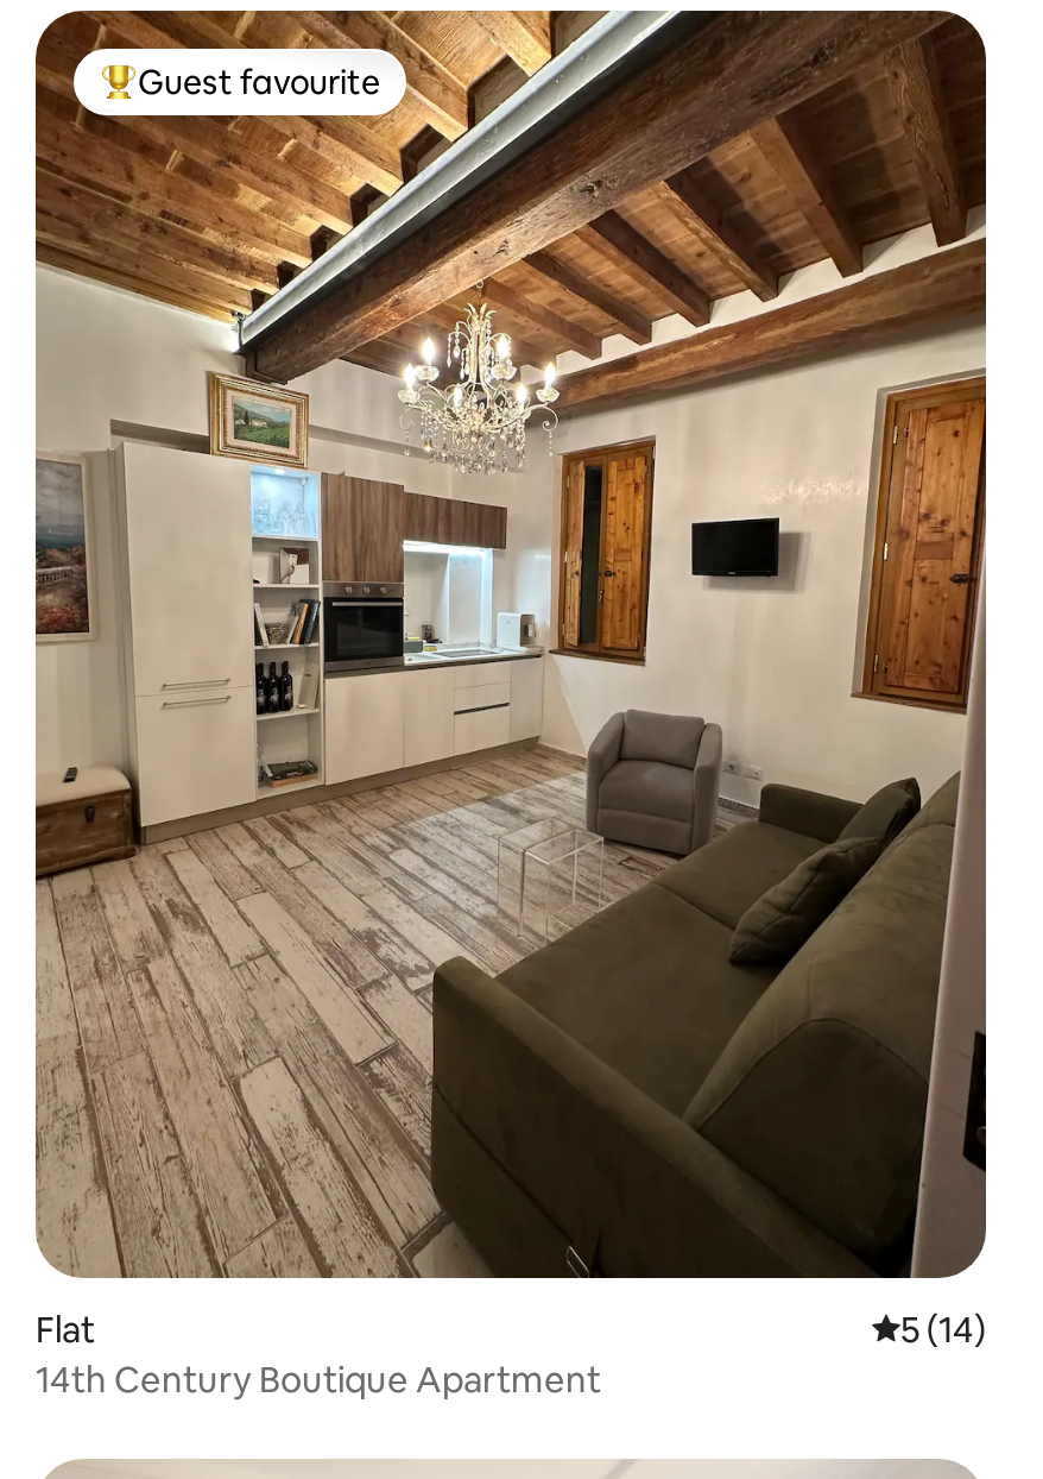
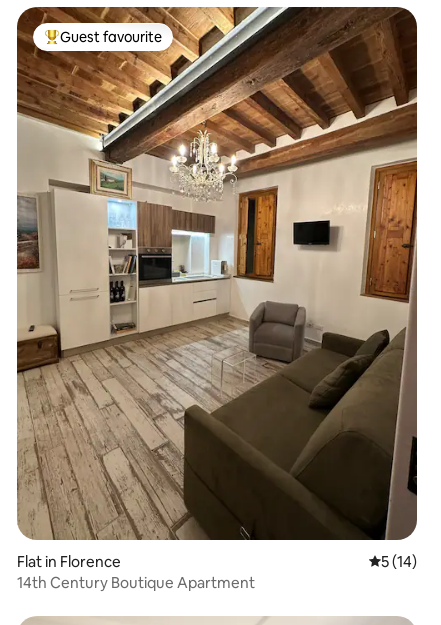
[36,1307,95,1352] Flat -> [17,552,121,571] Flat in Florence

